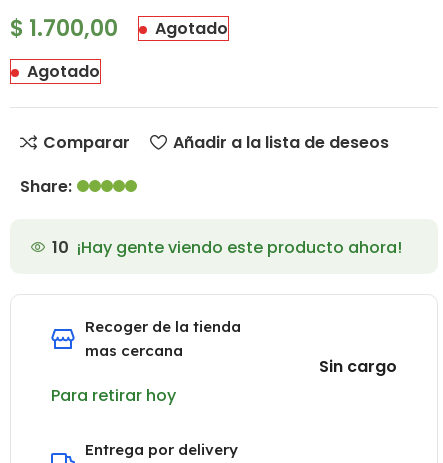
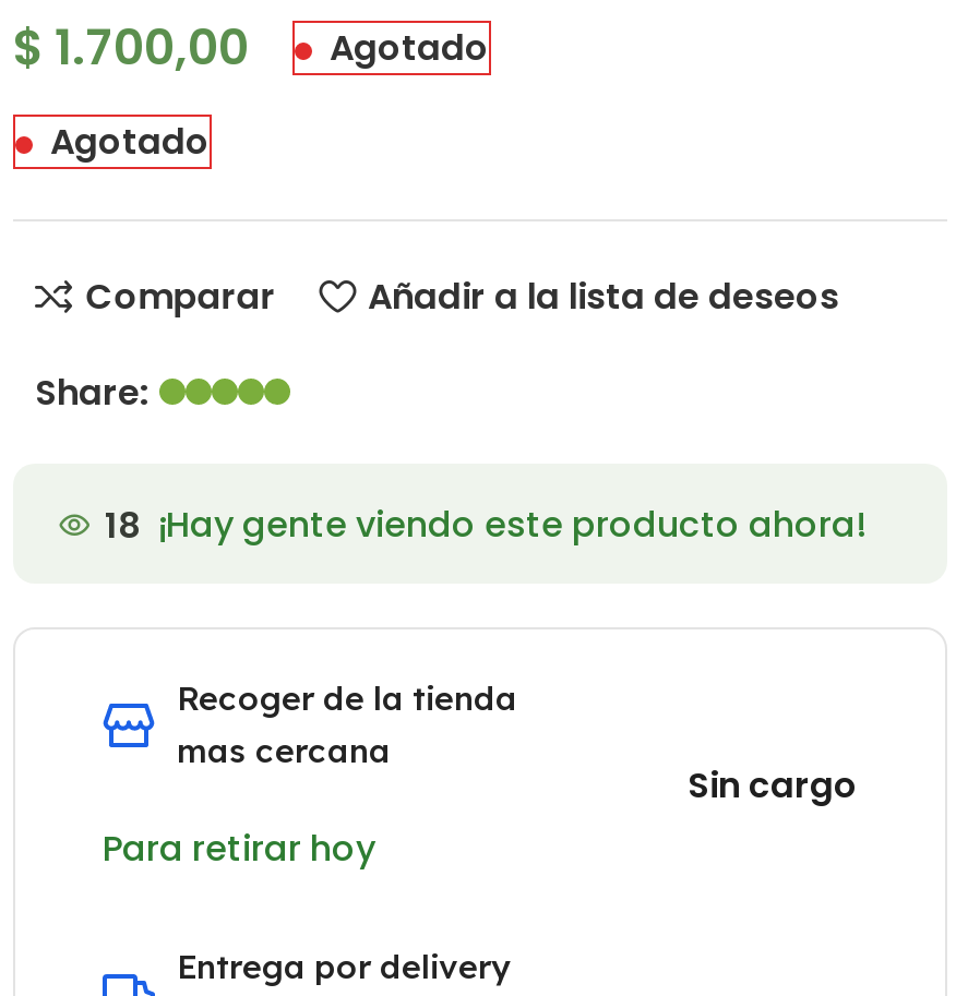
[52,236,402,259] 10 ¡Hay gente viendo este producto ahora! -> [105,500,867,550] 18 ¡Hay gente viendo este producto ahora!

